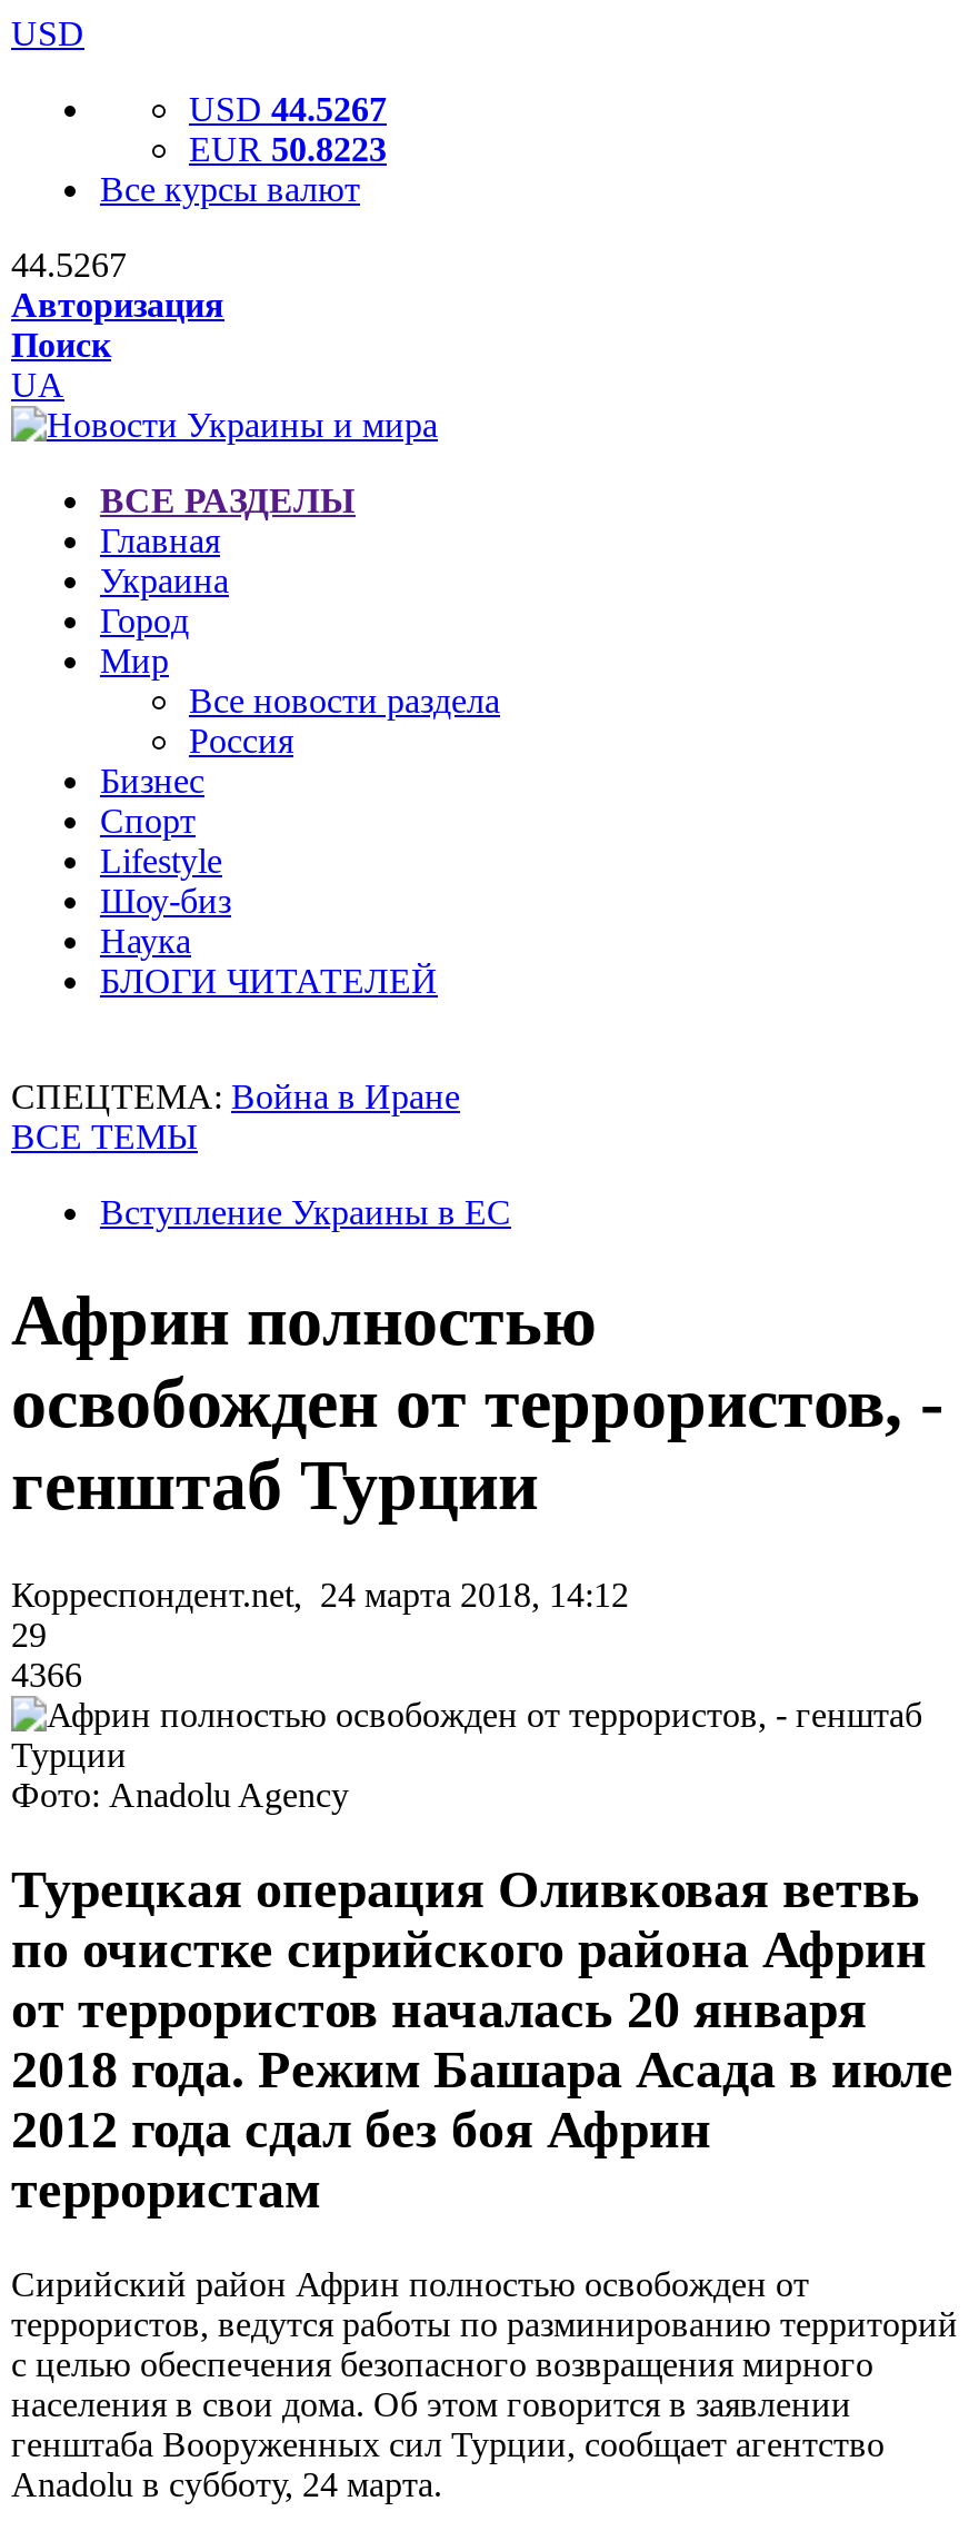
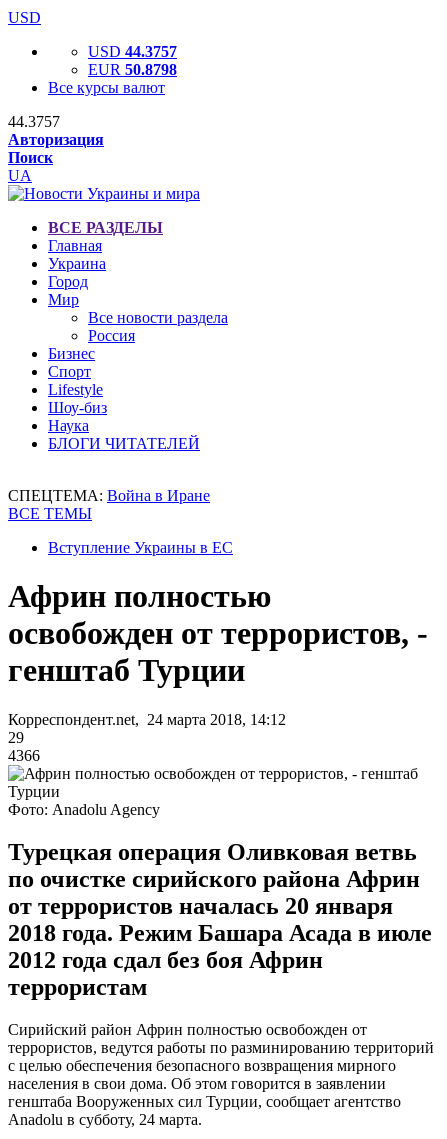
[189,90,387,128] USD 44.5267 -> [88,43,177,60] USD 44.3757
[189,130,387,168] EUR 50.8223 -> [88,61,177,78] EUR 50.8798
[11,246,127,284] 44.5267 -> [8,113,60,130] 44.3757

